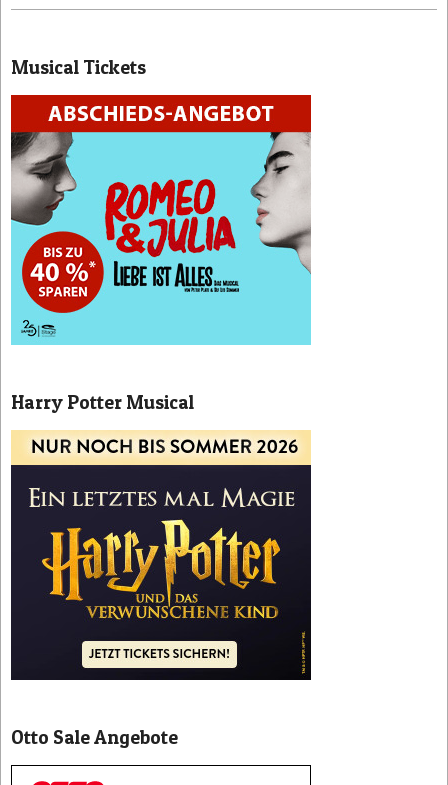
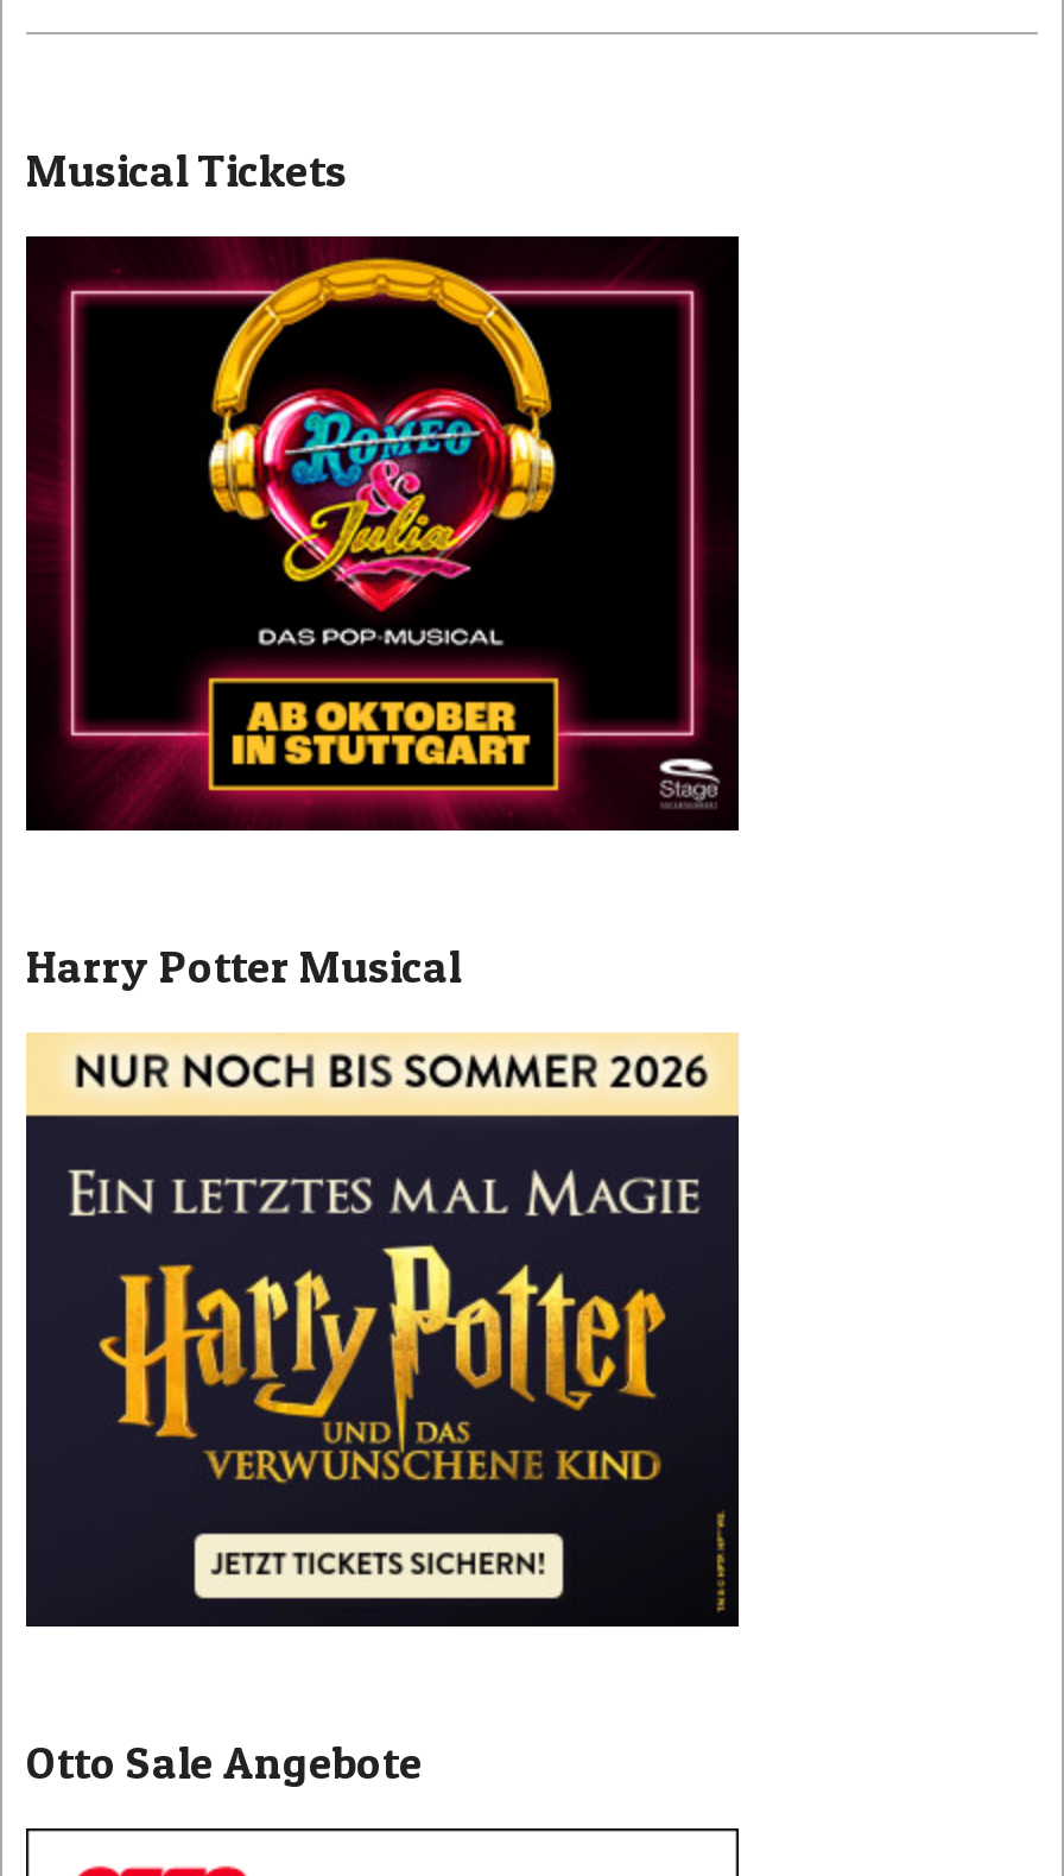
[10,94,312,346] [image] -> [24,234,741,833] [image]

